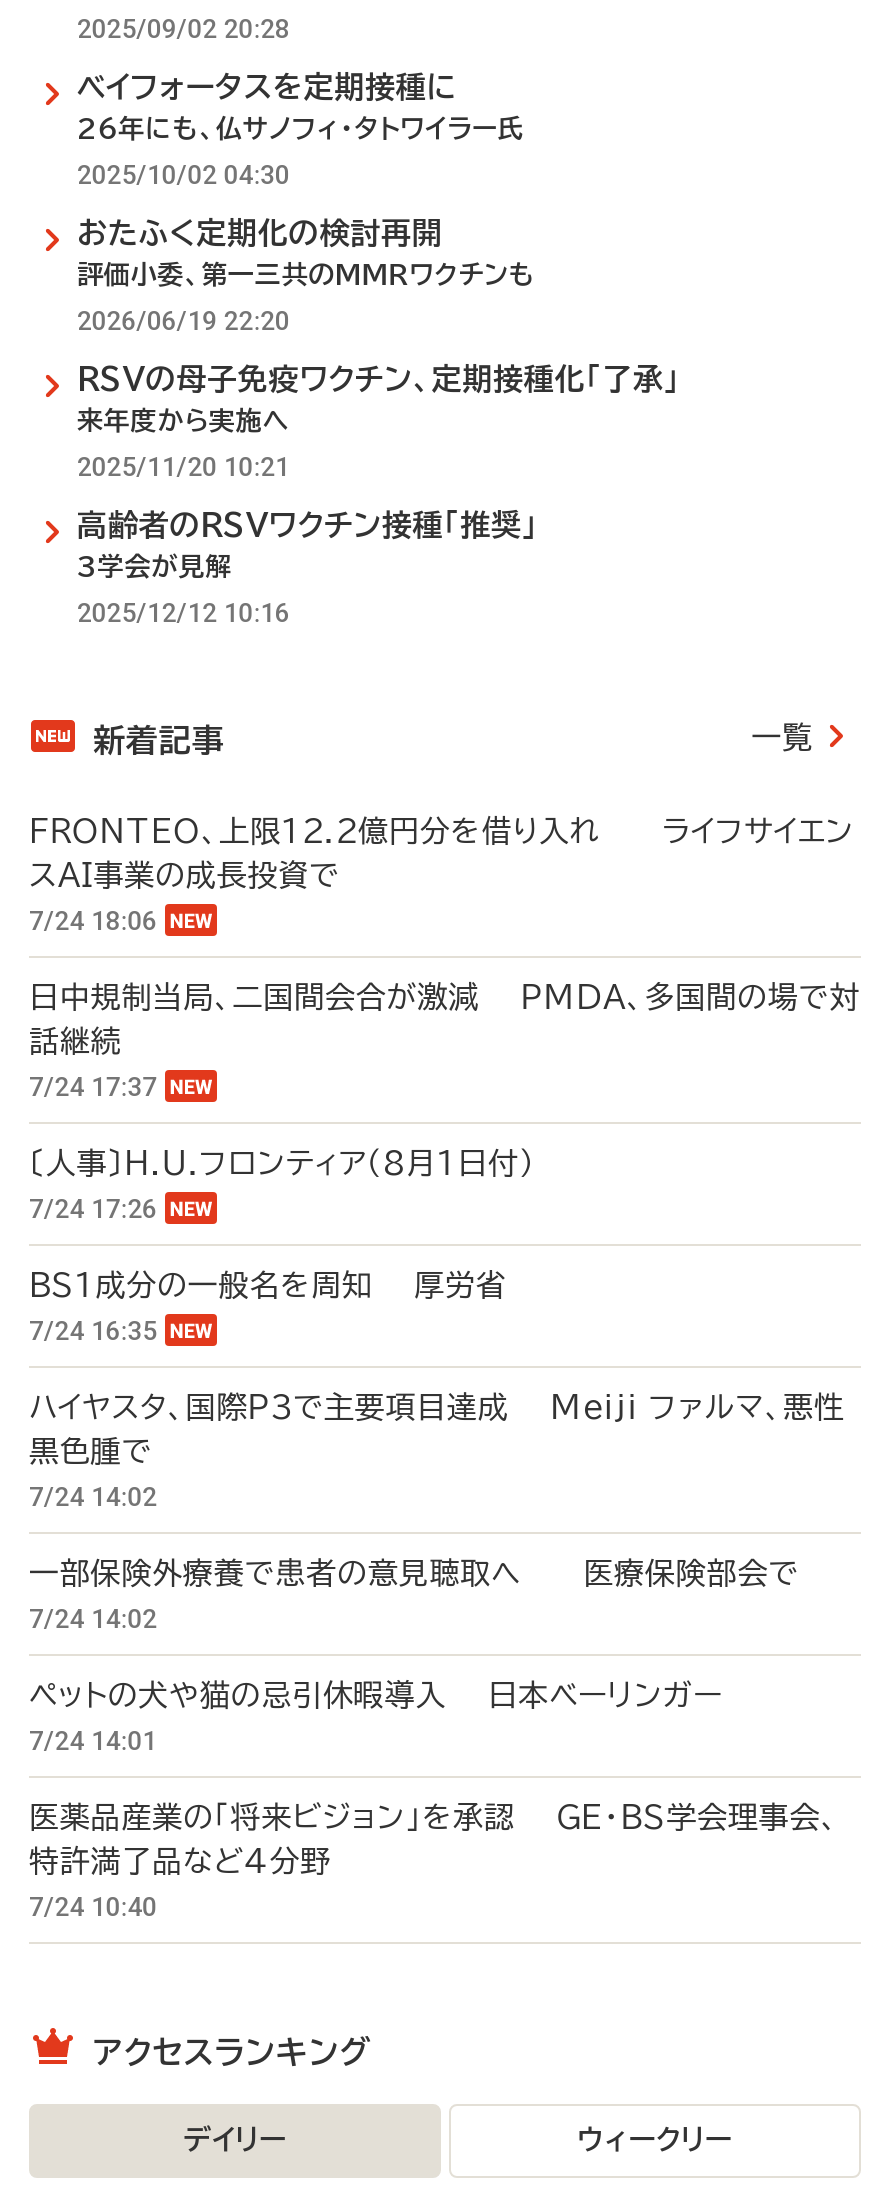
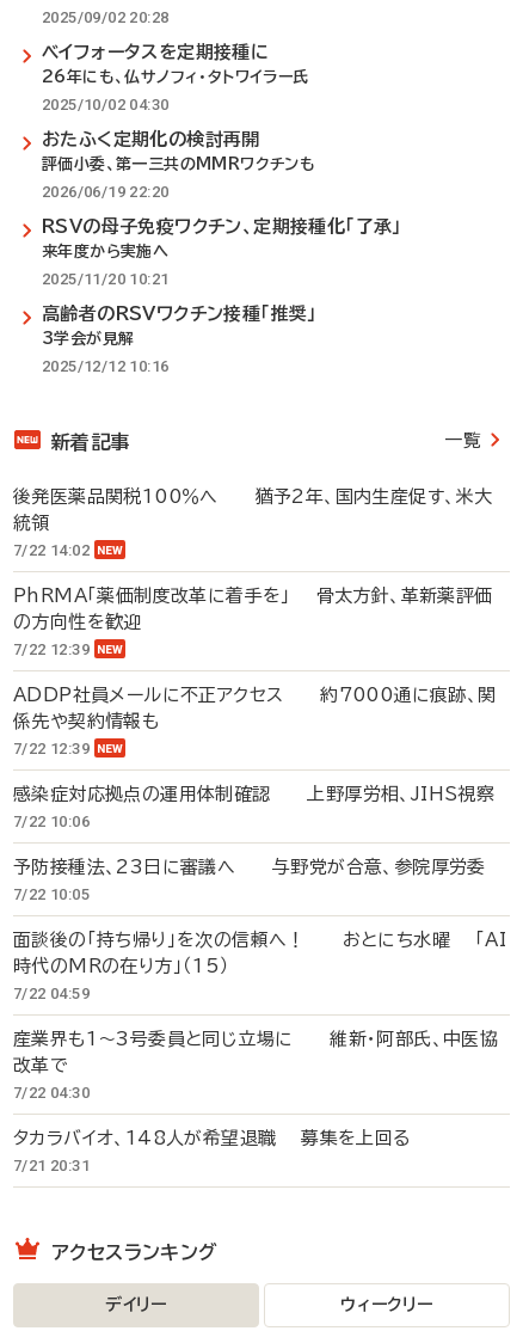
[29,816,860,1922] FRONTEO、上限12.2億円分を借り入れ ライフサイエン | スAI事業の成長投資で | 7/24 18:06 | 日中規制当局、二国間会合が激減 PMDA、多国間の場で対 | 話継続 | 7/24 17:37 | 〔人事〕H.U.フロンティア（8月1日付） | 7/24 17:26 | BS1成分の一般名を周知 厚労省 | 7/24 16:35 | ハイヤスタ、国際P3で主要項目達成 Meiji ファルマ、悪性 | 黒色腫で | 7/24 14:02 | 一部保険外療養で患者の意見聴取へ 医療保険部会で | 7/24 14:02 | ペットの犬や猫の忌引休暇導入 日本ベーリンガー | 7/24 14:01 | 医薬品産業の「将来ビジョン」を承認 GE・BS学会理事会、 | 特許満了品など4分野 | 7/24 10:40 -> [13,487,506,1174] 後発医薬品関税100％へ 猶予2年、国内生産促す、米大 | 統領 | 7/22 14:02 | PhRMA「薬価制度改革に着手を」 骨太方針、革新薬評価 | の方向性を歓迎 | 7/22 12:39 | ADDP社員メールに不正アクセス 約7000通に痕跡、関 | 係先や契約情報も | 7/22 12:39 | 感染症対応拠点の運用体制確認 上野厚労相、JIHS視察 | 7/22 10:06 | 予防接種法、23日に審議へ 与野党が合意、参院厚労委 | 7/22 10:05 | 面談後の「持ち帰り」を次の信頼へ！ おとにち水曜 「AI | 時代のMRの在り方」（15） | 7/22 04:59 | 産業界も1～3号委員と同じ立場に 維新・阿部氏、中医協 | 改革で | 7/22 04:30 | タカラバイオ、148人が希望退職 募集を上回る | 7/21 20:31

